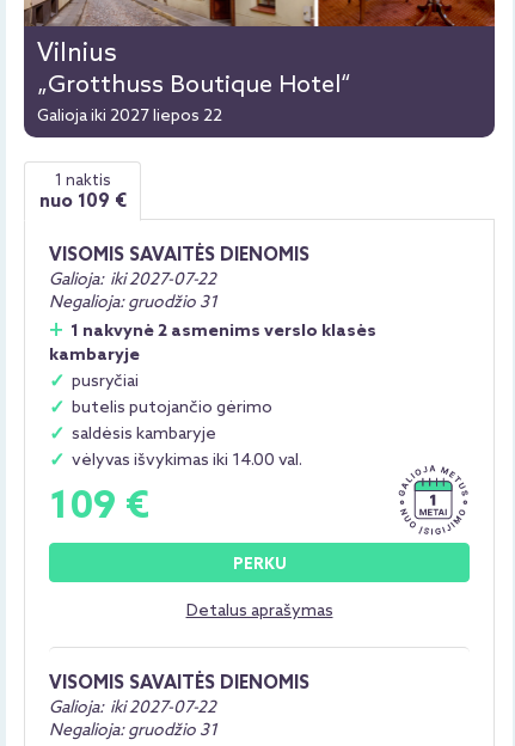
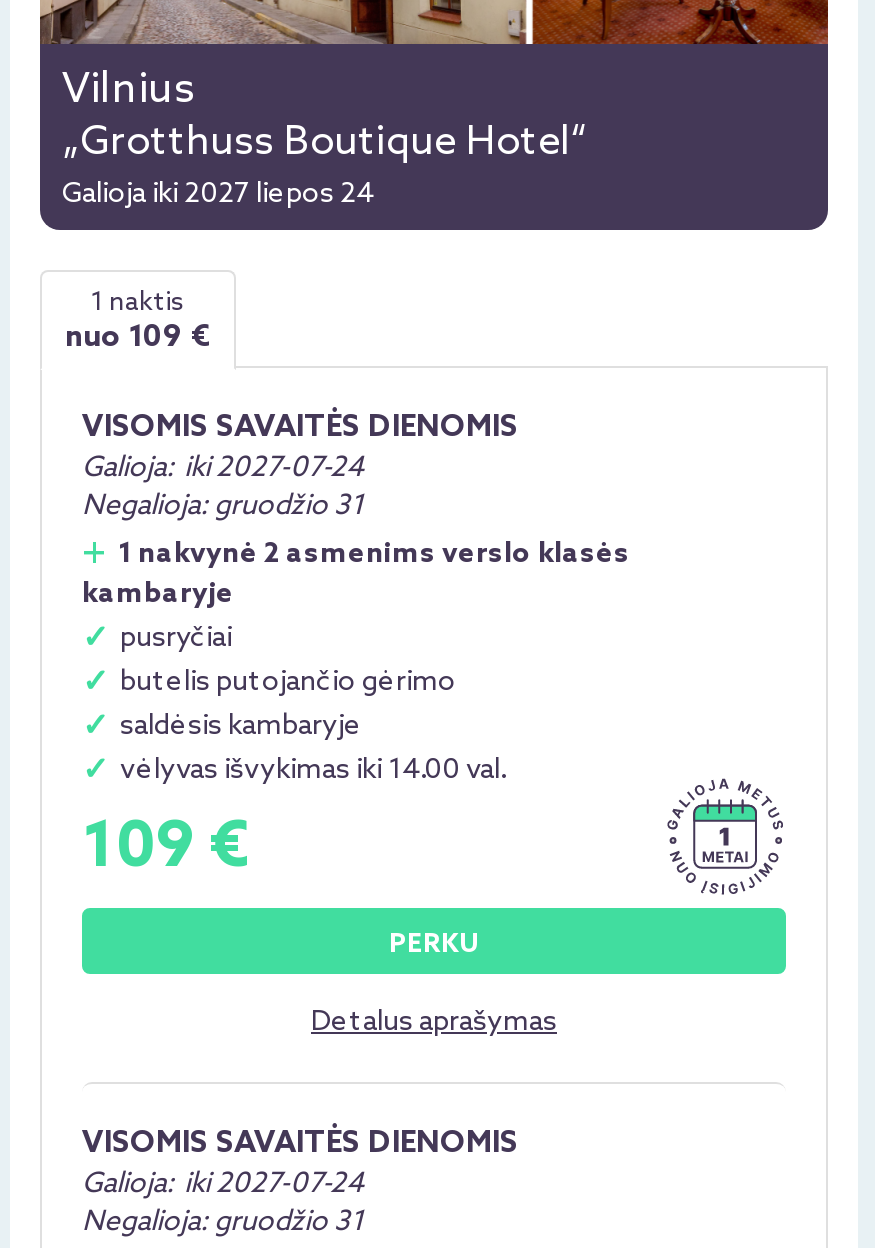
[37,106,222,127] Galioja iki 2027 liepos 22 -> [62,178,374,212] Galioja iki 2027 liepos 24
[49,270,216,291] Galioja: iki 2027-07-22 -> [82,452,364,486] Galioja: iki 2027-07-24
[49,698,216,719] Galioja: iki 2027-07-22 -> [82,1168,364,1202] Galioja: iki 2027-07-24

